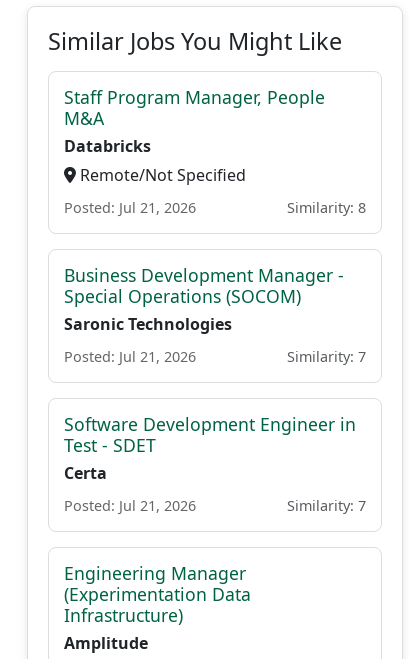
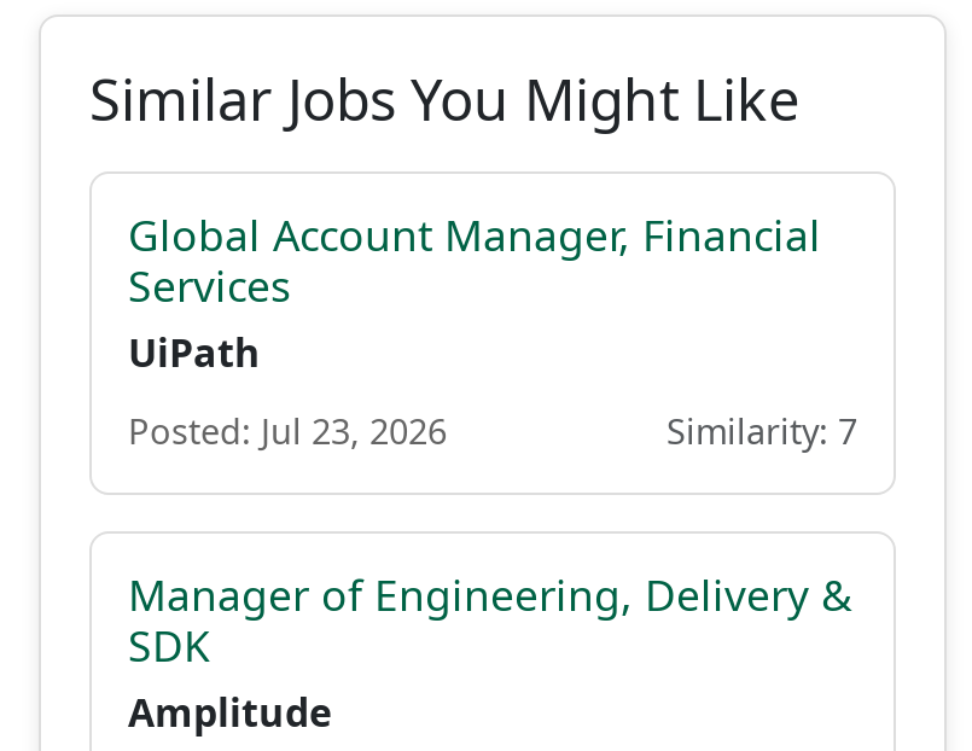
[64,85,366,366] Staff Program Manager, People | M&A | Databricks | Remote/Not Specified | Posted: Jul 21, 2026 | Similarity: 8 | Business Development Manager - | Special Operations (SOCOM) | Saronic Technologies | Posted: Jul 21, 2026 -> [128,205,821,454] Global Account Manager, Financial | Services | UiPath | Posted: Jul 23, 2026
[64,412,366,627] Software Development Engineer in | Test - SDET | Certa | Posted: Jul 21, 2026 | Similarity: 7 | Engineering Manager | (Experimentation Data | Infrastructure) -> [128,565,852,674] Manager of Engineering, Delivery & | SDK

